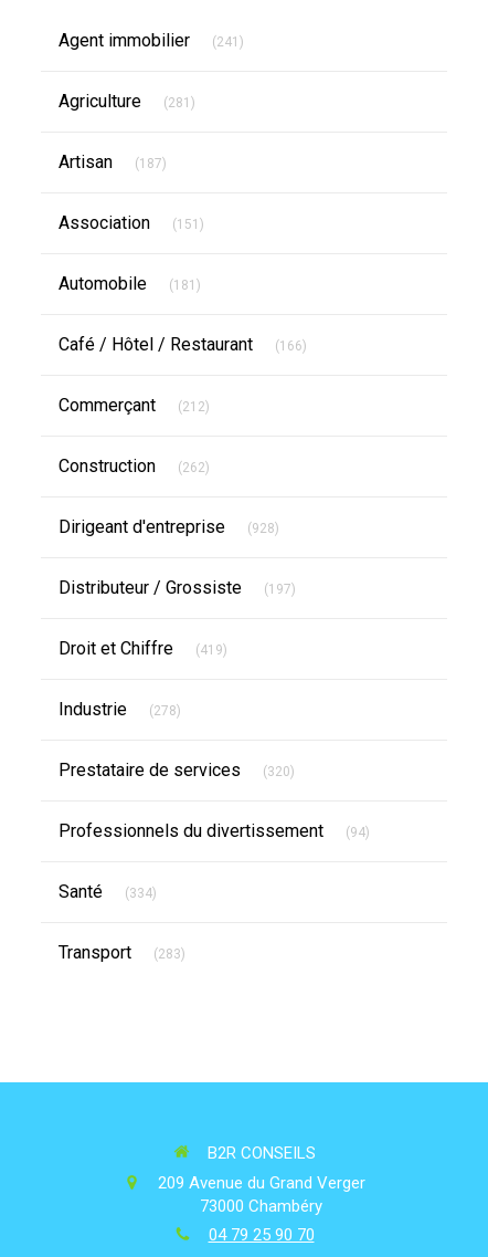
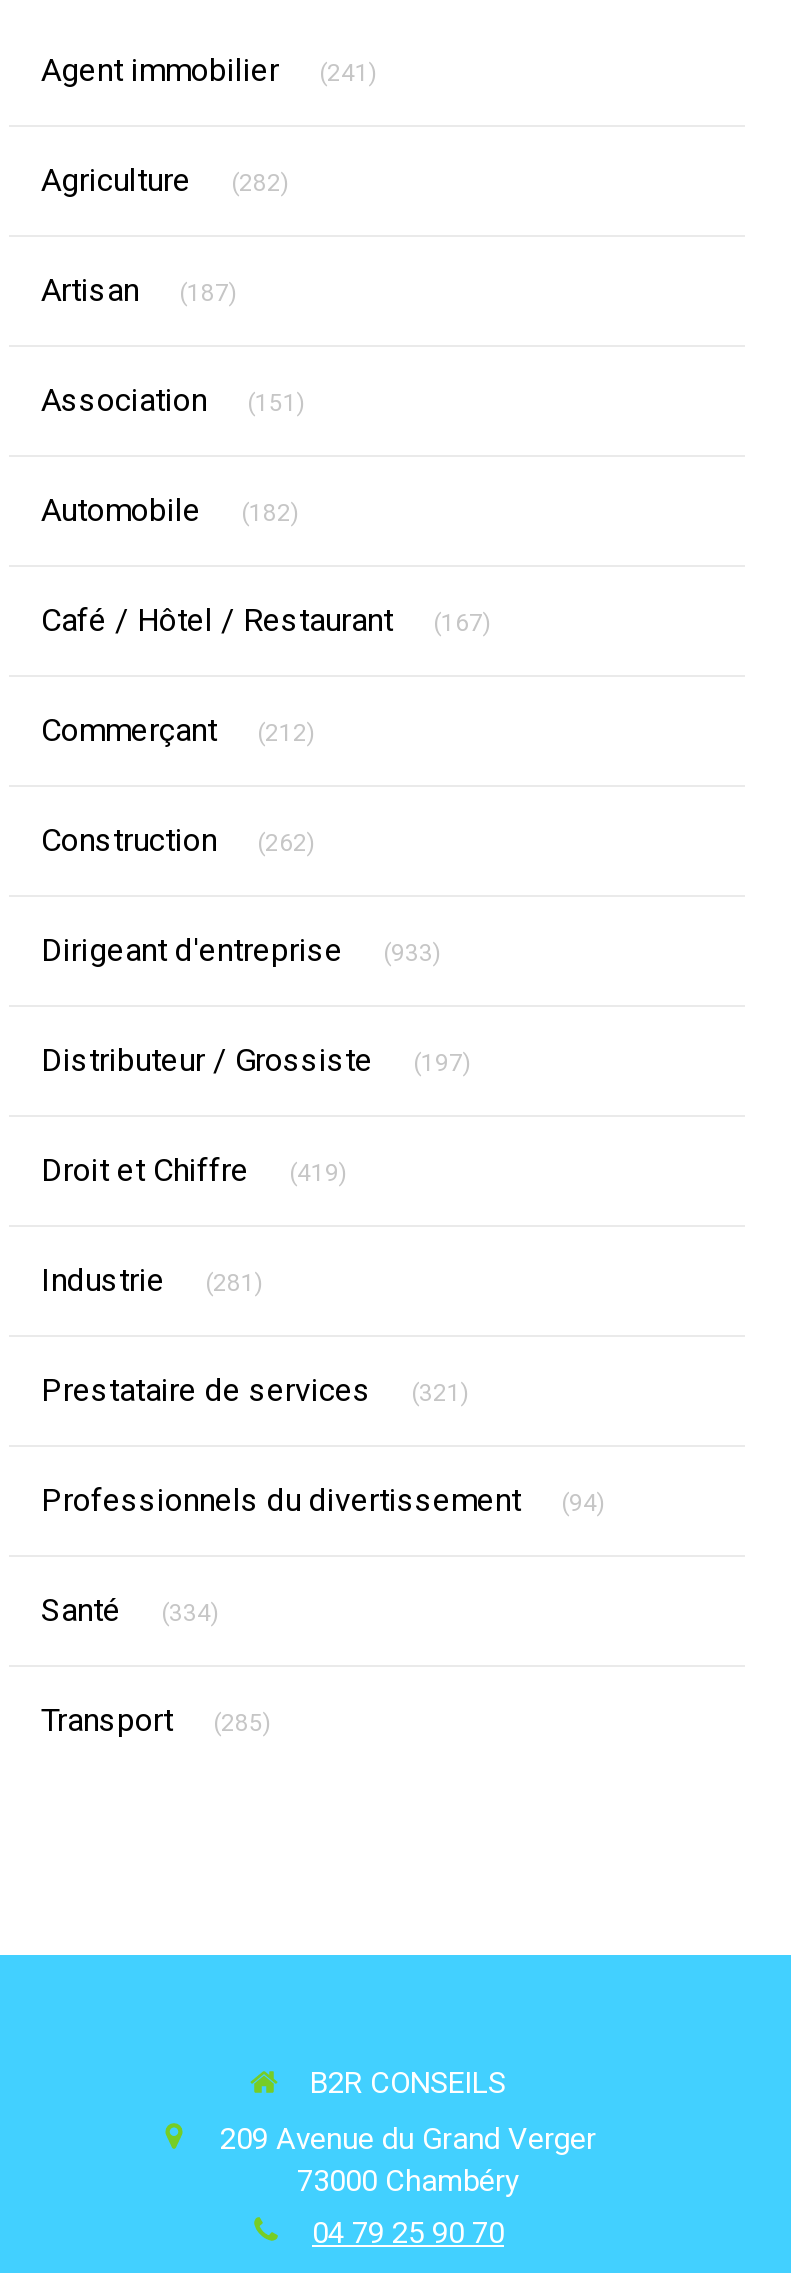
[59,90,195,111] Agriculture (281) -> [41,161,289,199] Agriculture (282)
[59,273,201,294] Automobile (181) -> [41,491,299,529] Automobile (182)
[59,333,307,354] Café / Hôtel / Restaurant (166) -> [41,601,491,639] Café / Hôtel / Restaurant (167)
[59,516,279,537] Dirigeant d'entreprise (928) -> [41,931,441,969] Dirigeant d'entreprise (933)
[59,698,181,719] Industrie (278) -> [41,1261,263,1299] Industrie (281)
[59,759,295,780] Prestataire de services (320) -> [41,1371,469,1409] Prestataire de services (321)
[59,941,185,962] Transport (283) -> [41,1701,271,1739] Transport (285)

